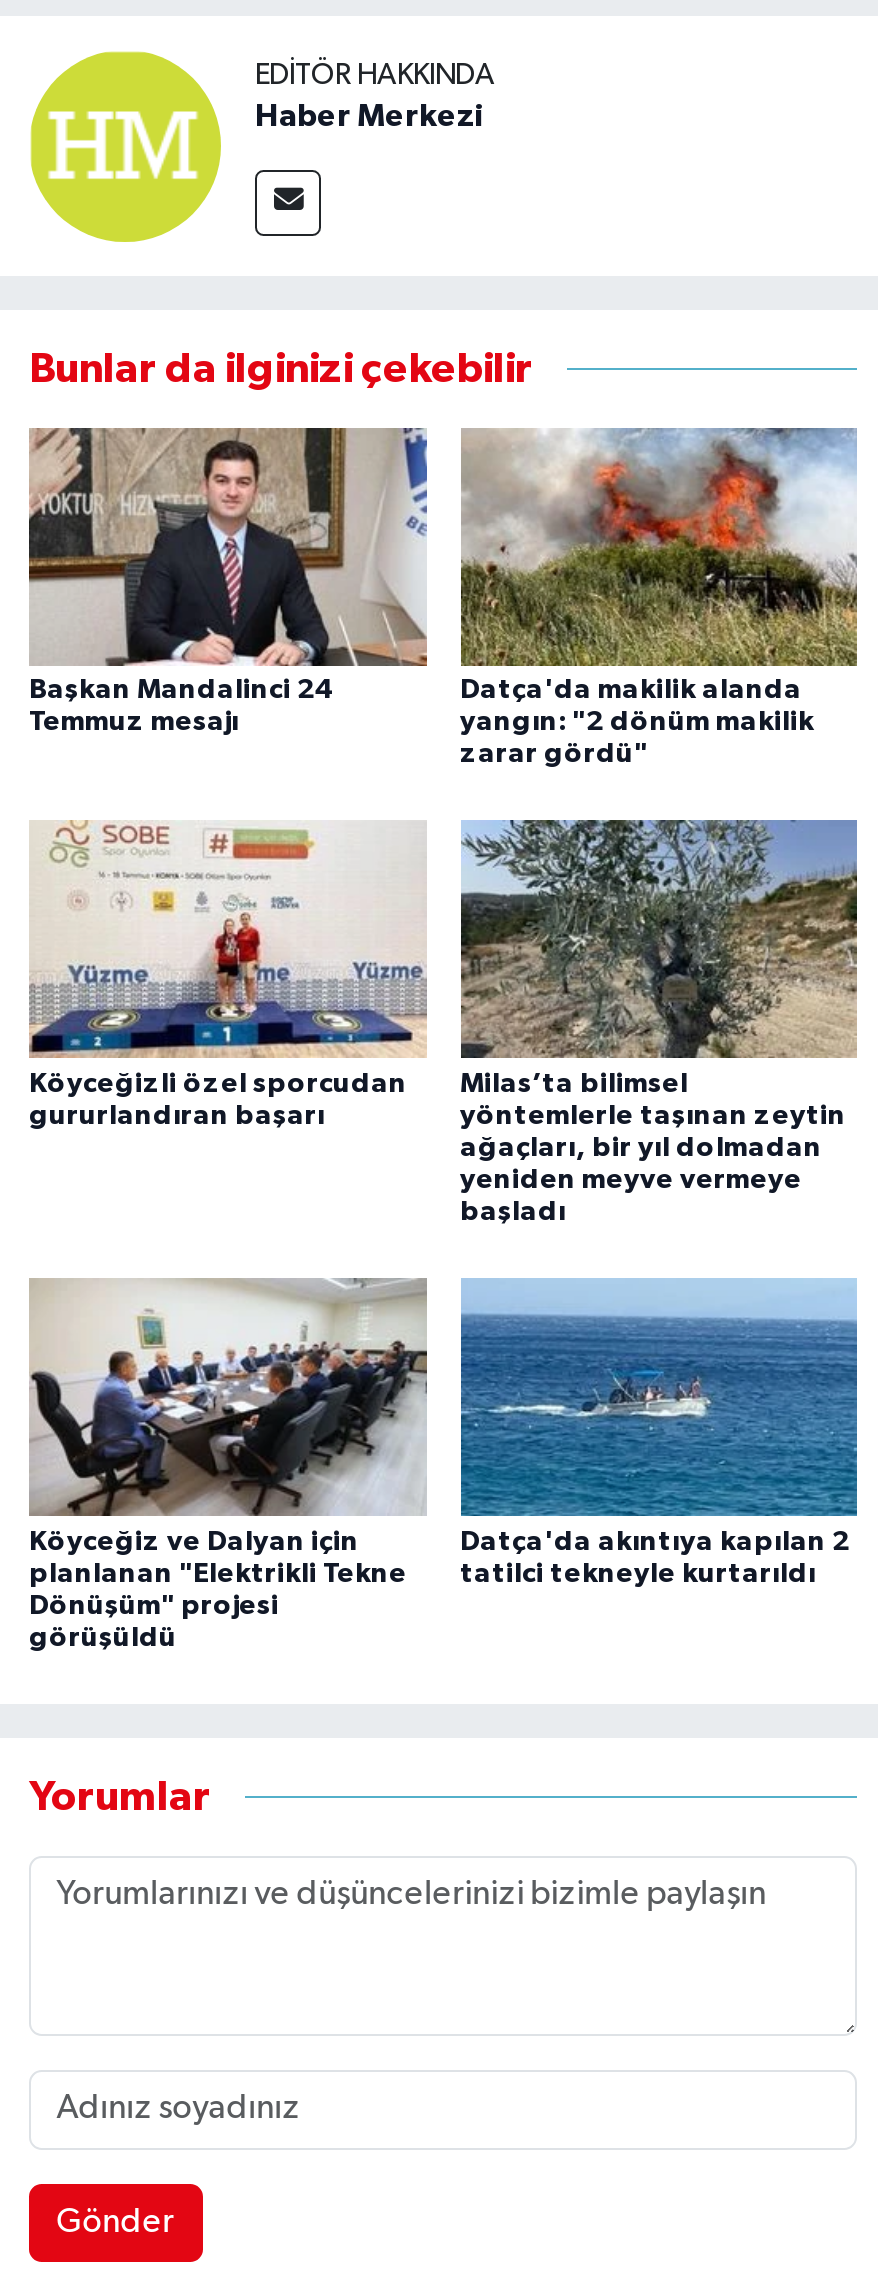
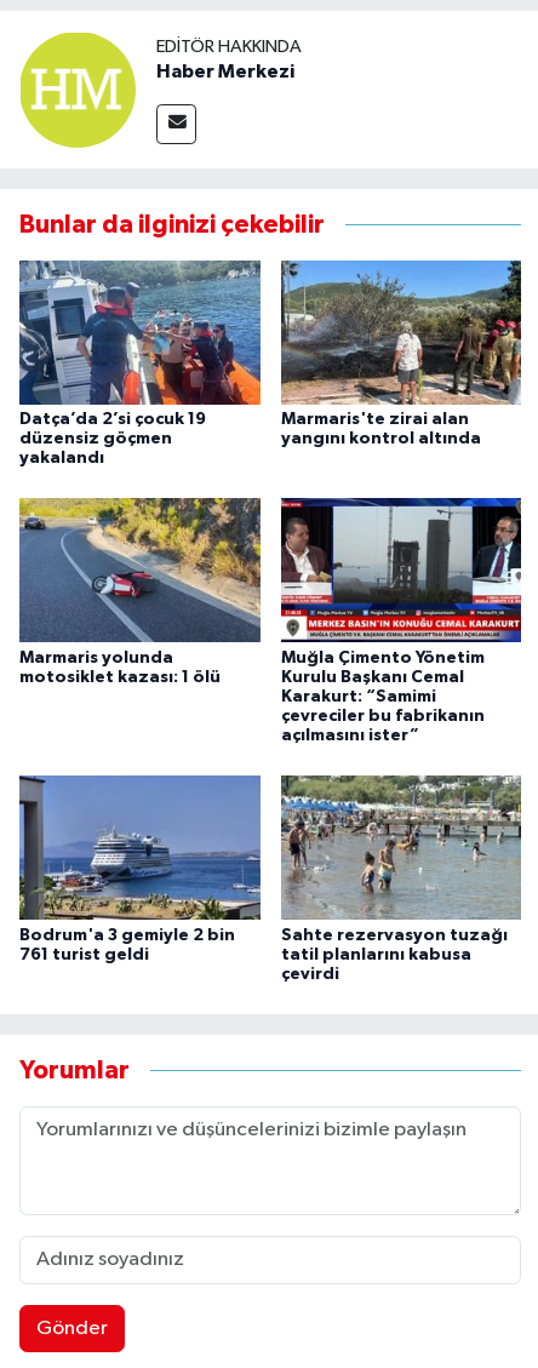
[29,426,427,736] [image] | Başkan Mandalinci 24 | Temmuz mesajı -> [18,259,262,466] [image] | Datça’da 2’si çocuk 19 | düzensiz göçmen | yakalandı
[460,426,859,768] [image] | Datça'da makilik alanda | yangın: "2 dönüm makilik | zarar gördü" -> [281,259,522,447] [image] | Marmaris'te zirai alan | yangını kontrol altında
[29,822,425,1129] [image] | Köyceğizli özel sporcudan | gururlandıran başarı -> [18,497,262,685] [image] | Marmaris yolunda | motosiklet kazası: 1 ölü
[459,818,859,1225] [image] | Milas’ta bilimsel | yöntemlerle taşınan zeytin | ağaçları, bir yıl dolmadan | yeniden meyve vermeye | başladı -> [280,497,522,744] [image] | Muğla Çimento Yönetim | Kurulu Başkanı Cemal | Karakurt: “Samimi | çevreciler bu fabrikanın | açılmasını ister”
[29,1278,429,1651] [image] | Köyceğiz ve Dalyan için | planlanan "Elektrikli Tekne | Dönüşüm" projesi | görüşüldü -> [18,774,261,963] [image] | Bodrum'a 3 gemiyle 2 bin | 761 turist geldi
[459,1278,859,1587] [image] | Datça'da akıntıya kapılan 2 | tatilci tekneyle kurtarıldı -> [280,774,522,982] [image] | Sahte rezervasyon tuzağı | tatil planlarını kabusa | çevirdi

